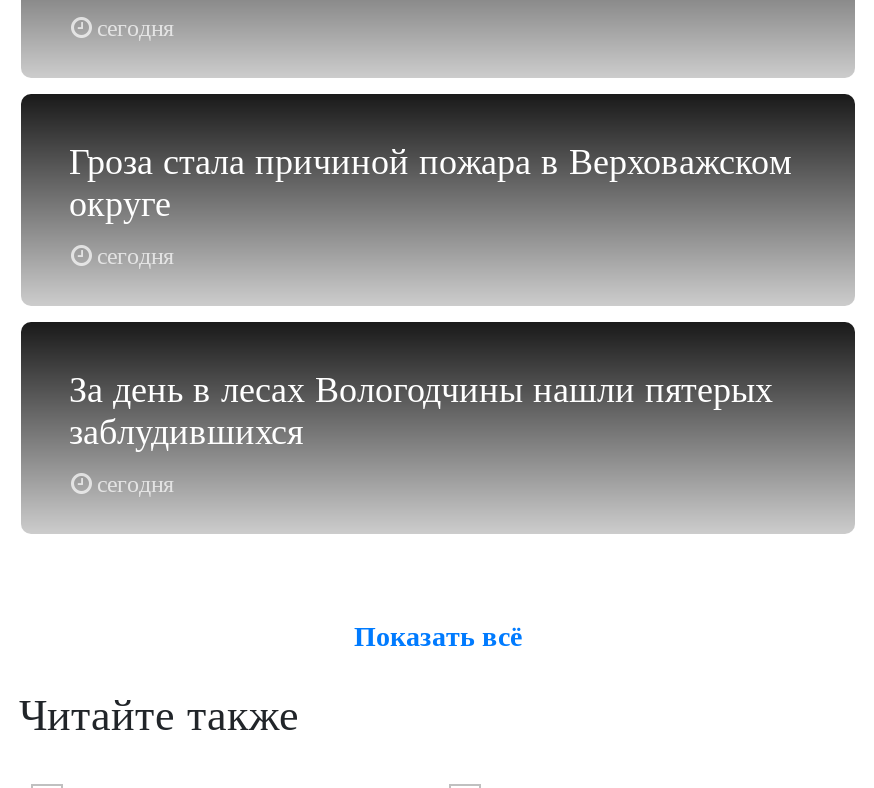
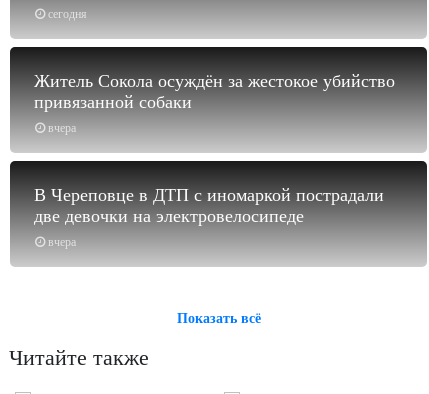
[69,141,791,223] Гроза стала причиной пожара в Верховажском | округе -> [34,70,395,111] Житель Сокола осуждён за жестокое убийство | привязанной собаки
[97,241,175,269] сегодня -> [48,120,76,134] вчера
[69,369,773,451] За день в лесах Вологодчины нашли пятерых | заблудившихся -> [34,184,384,225] В Череповце в ДТП с иномаркой пострадали | две девочки на электровелосипеде
[97,469,175,497] сегодня -> [48,234,76,248] вчера

